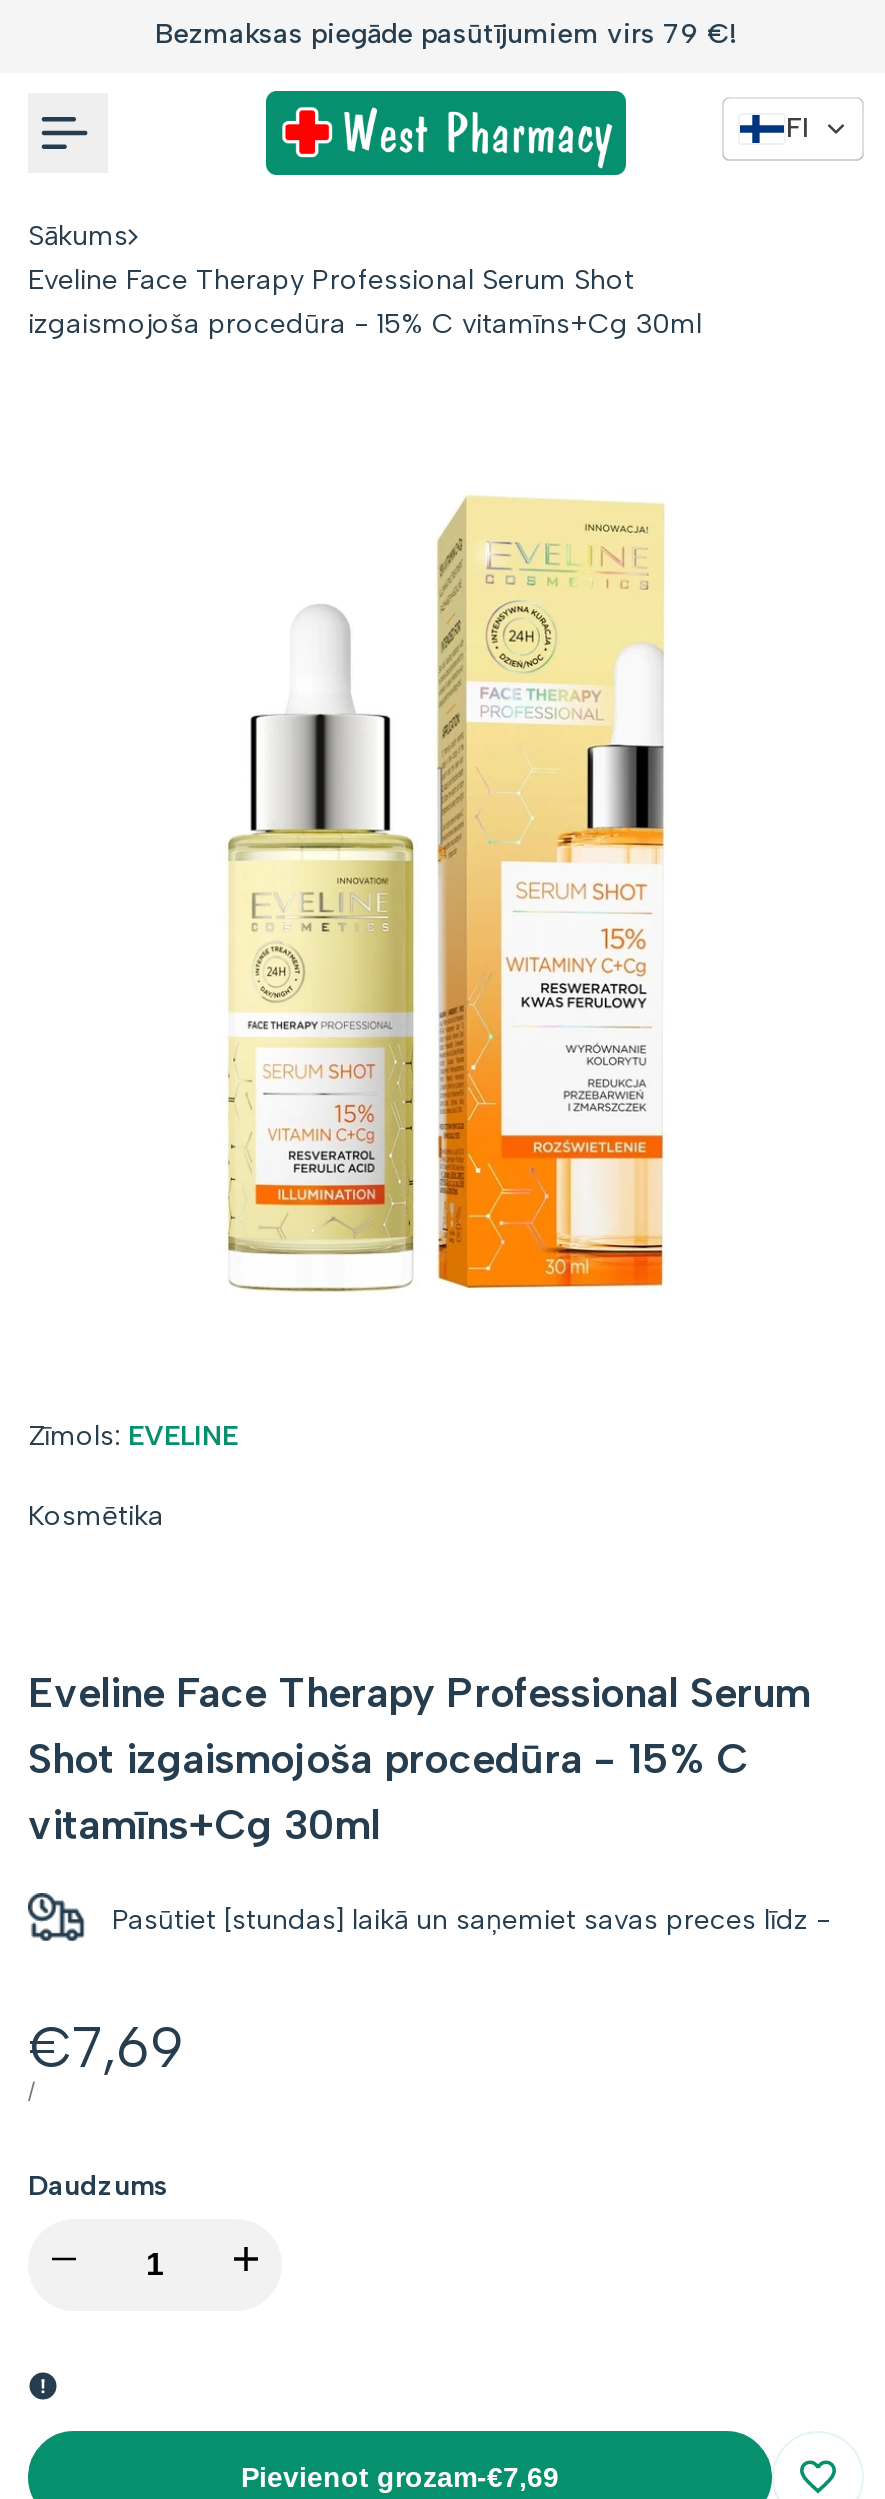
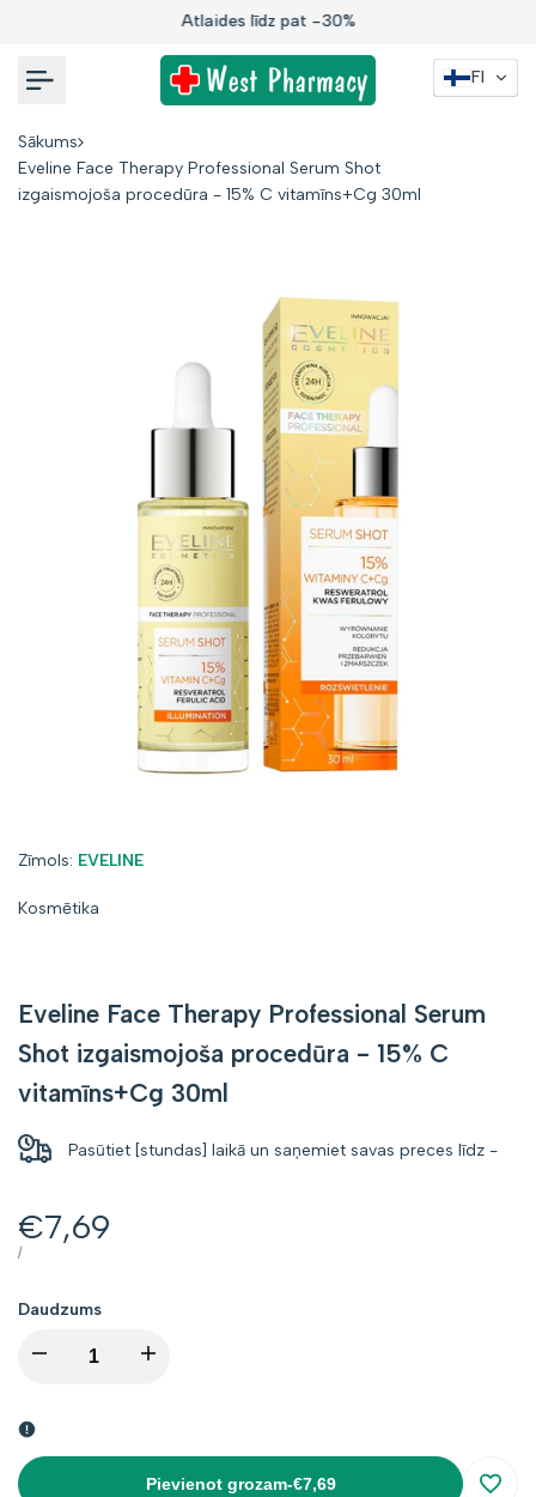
[155,17,737,51] Bezmaksas piegāde pasūtījumiem virs 79 €! -> [181,11,355,31] Atlaides līdz pat -30%

